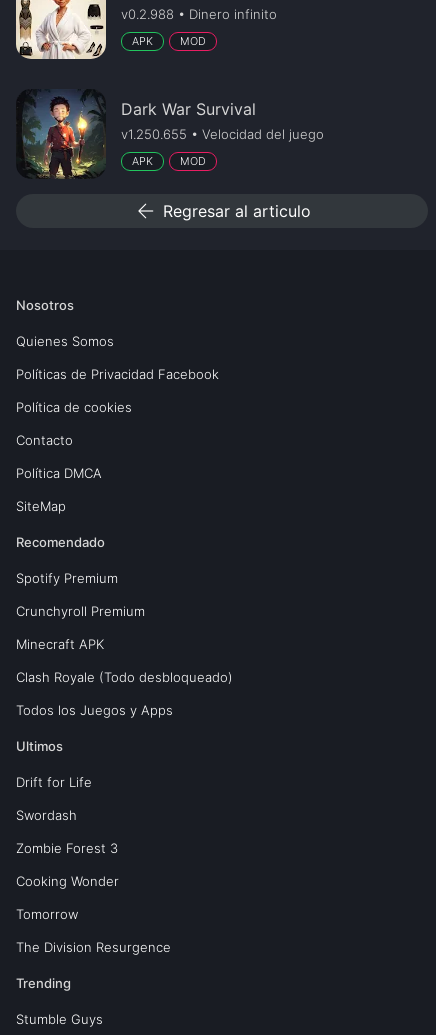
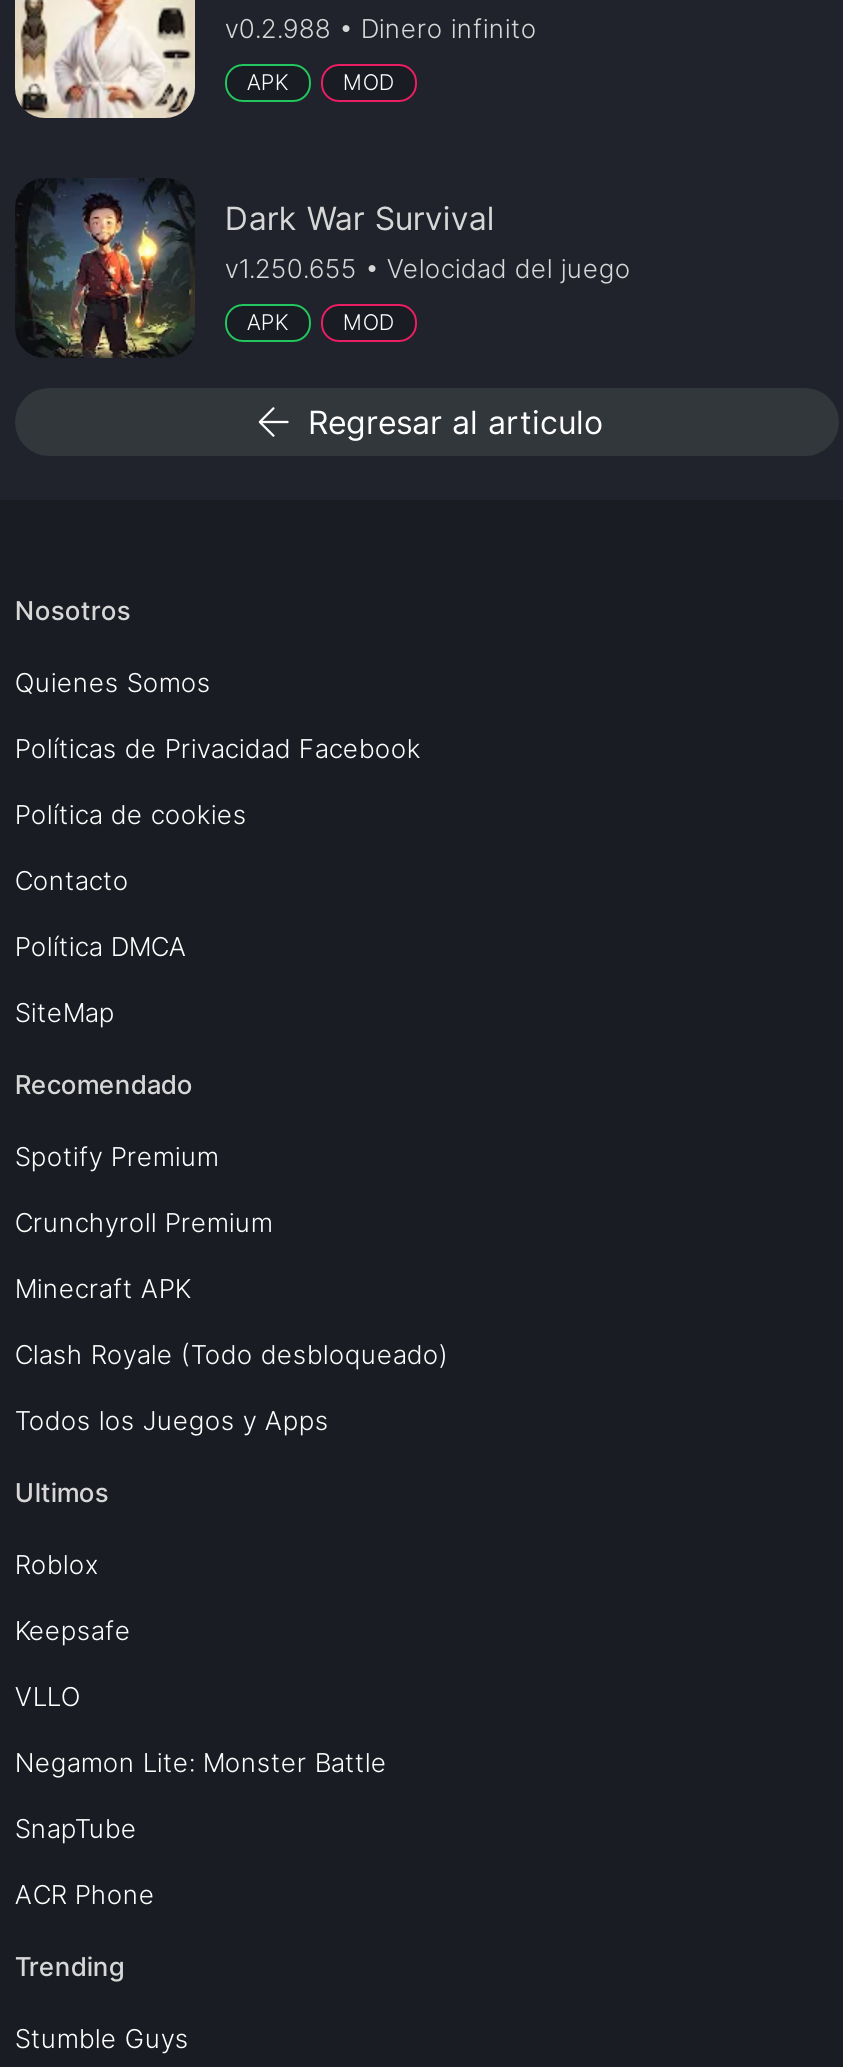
[16,773,92,789] Drift for Life -> [15,1547,99,1579] Roblox
[16,806,77,822] Swordash -> [15,1613,131,1645] Keepsafe
[16,839,118,855] Zombie Forest 3 -> [15,1679,81,1711] VLLO
[16,872,119,888] Cooking Wonder -> [15,1745,387,1777] Negamon Lite: Monster Battle
[16,905,78,921] Tomorrow -> [15,1811,137,1843] SnapTube
[16,938,171,954] The Division Resurgence -> [15,1877,155,1909] ACR Phone

